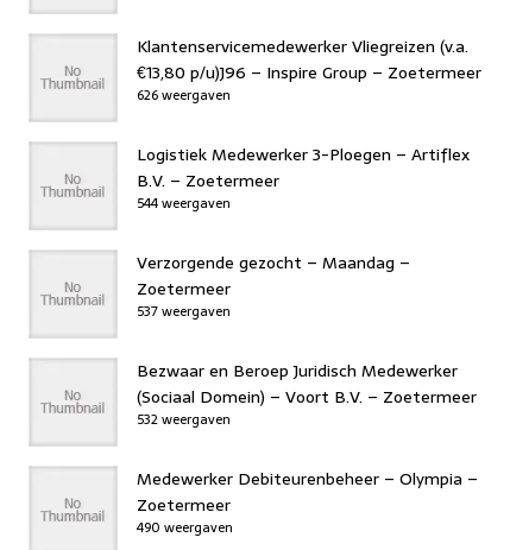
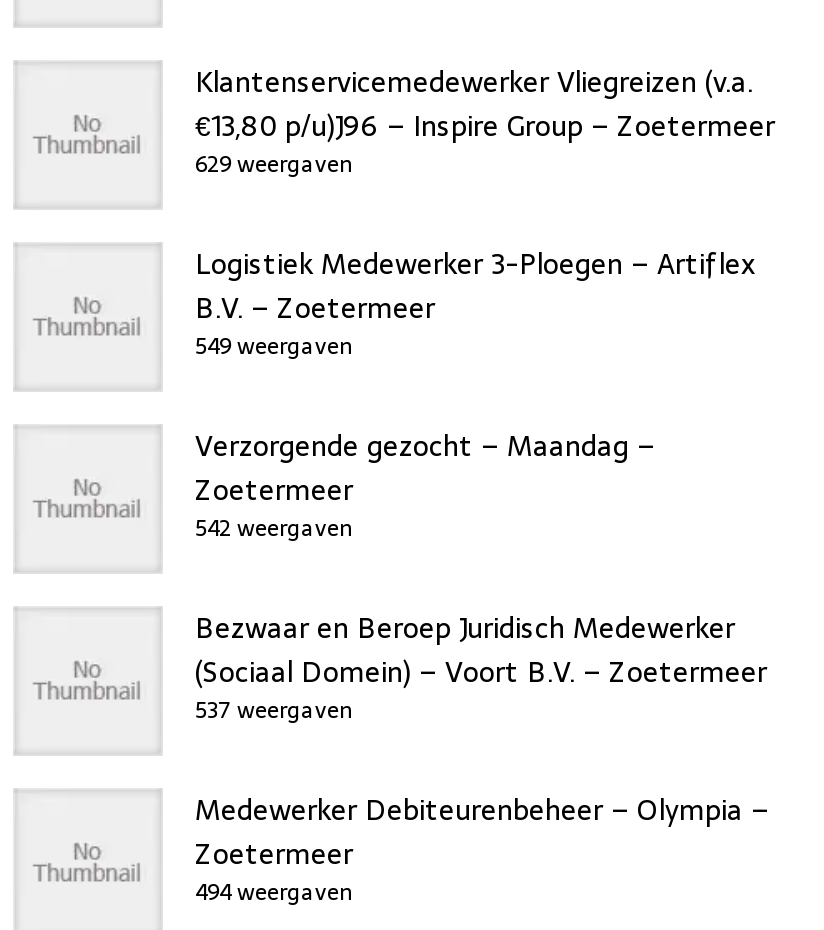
[137,84,231,106] 626 weergaven -> [195,146,353,182] 629 weergaven
[137,192,231,214] 544 weergaven -> [195,328,353,364] 549 weergaven
[137,301,231,322] 537 weergaven -> [195,510,353,546] 542 weergaven
[137,409,231,430] 532 weergaven -> [195,692,353,728] 537 weergaven
[137,517,233,538] 490 weergaven -> [195,874,353,910] 494 weergaven

